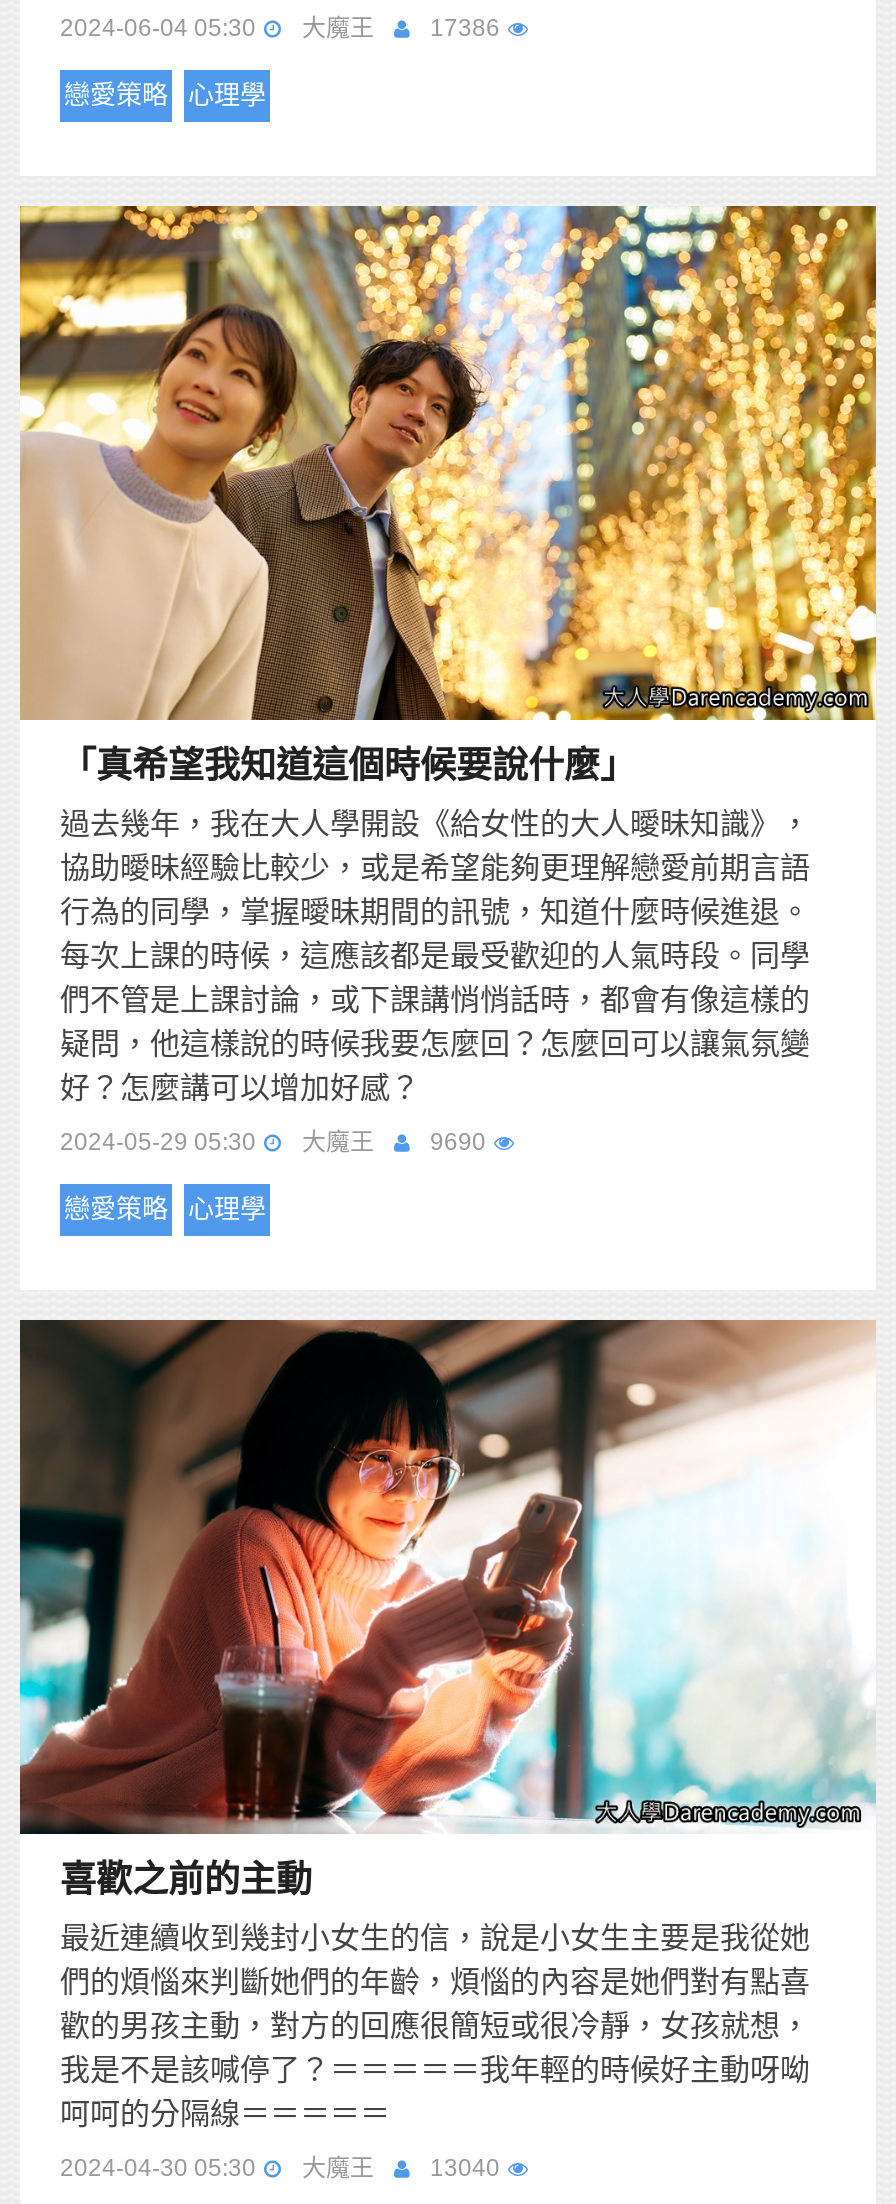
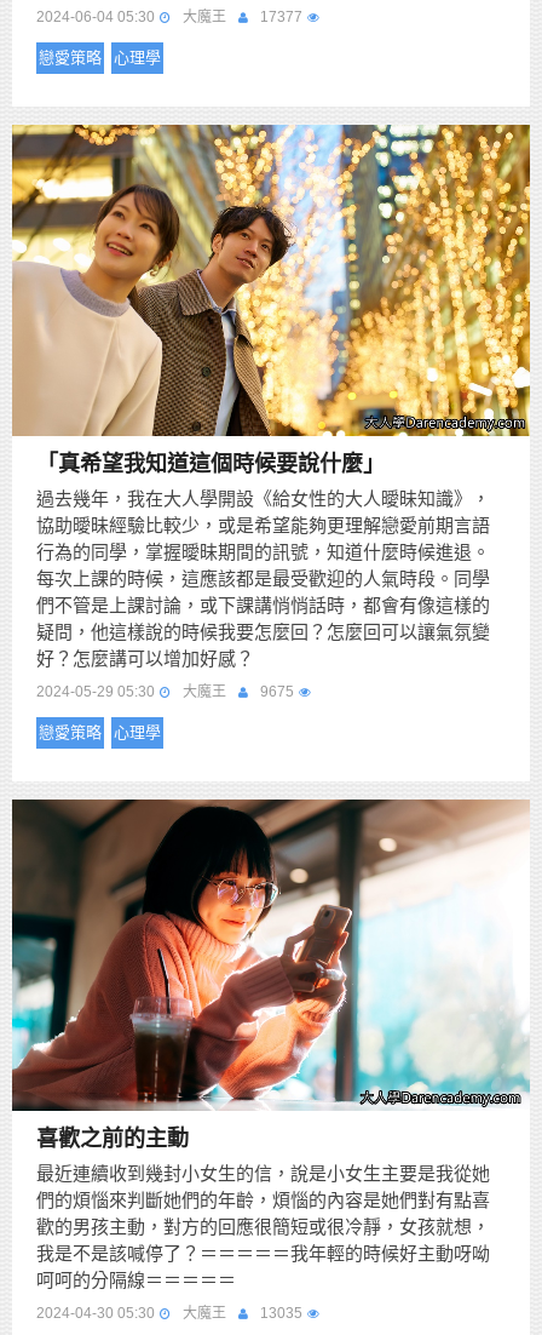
[60,13,500,41] 2024-06-04 05:30 大魔王 17386 -> [36,8,302,25] 2024-06-04 05:30 大魔王 17377
[60,1128,486,1156] 2024-05-29 05:30 大魔王 9690 -> [36,683,294,700] 2024-05-29 05:30 大魔王 9675
[60,2153,500,2181] 2024-04-30 05:30 大魔王 13040 -> [36,1304,302,1321] 2024-04-30 05:30 大魔王 13035

